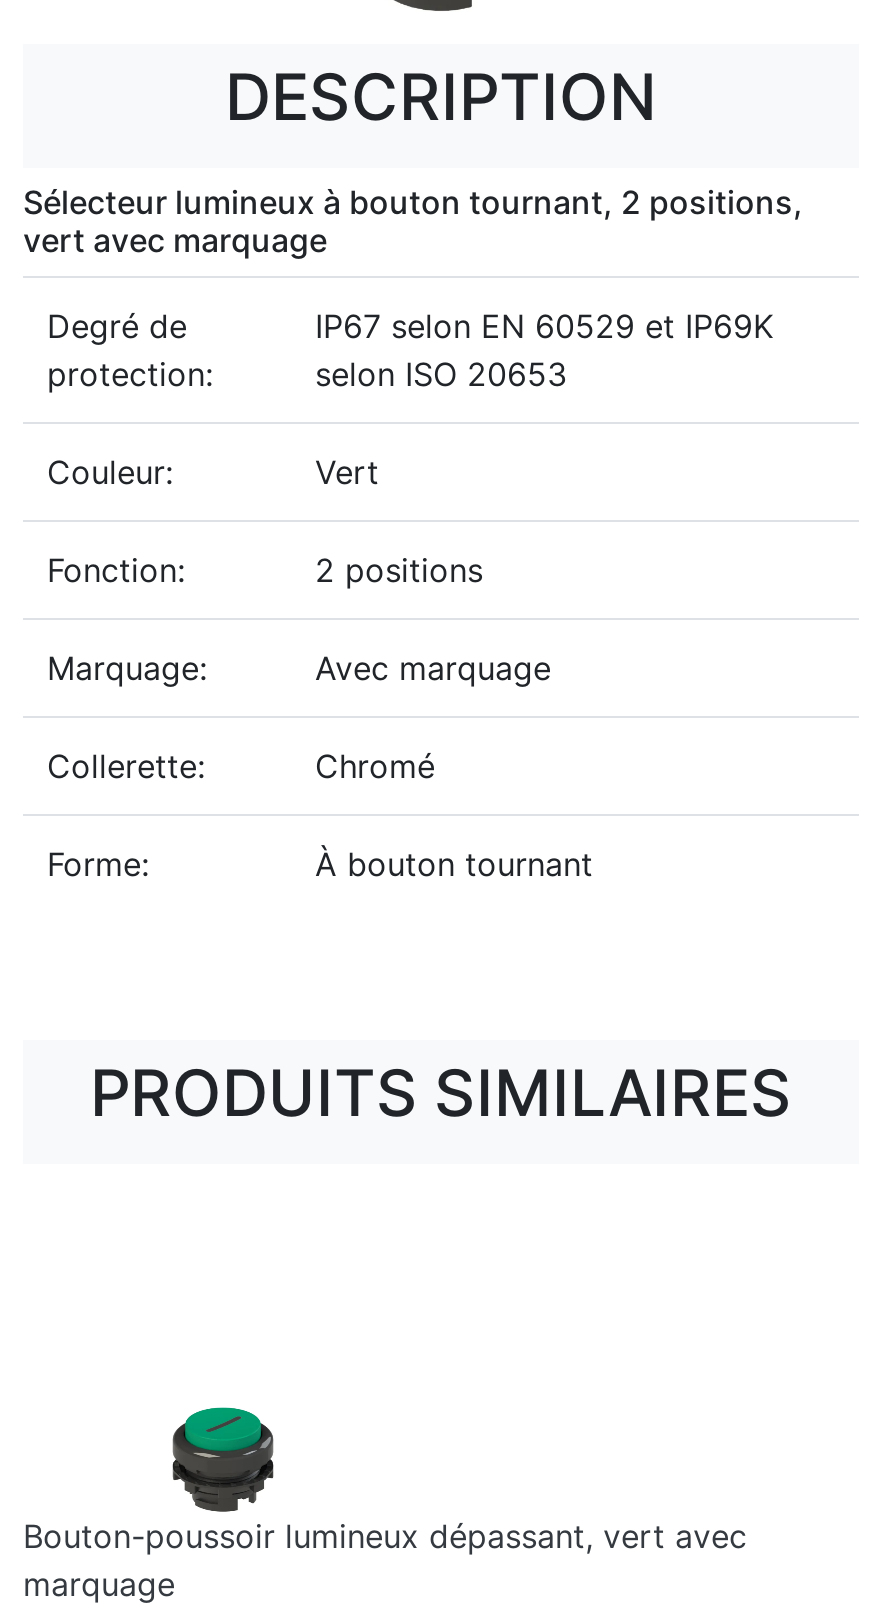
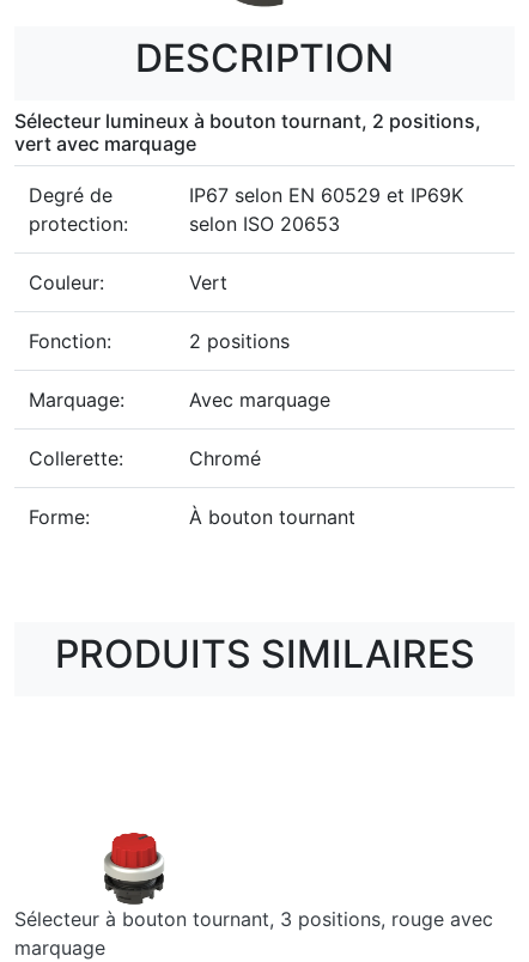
[23,1392,747,1556] [image] | Bouton-poussoir lumineux dépassant, vert avec -> [14,832,493,931] [image] | Sélecteur à bouton tournant, 3 positions, rouge avec

